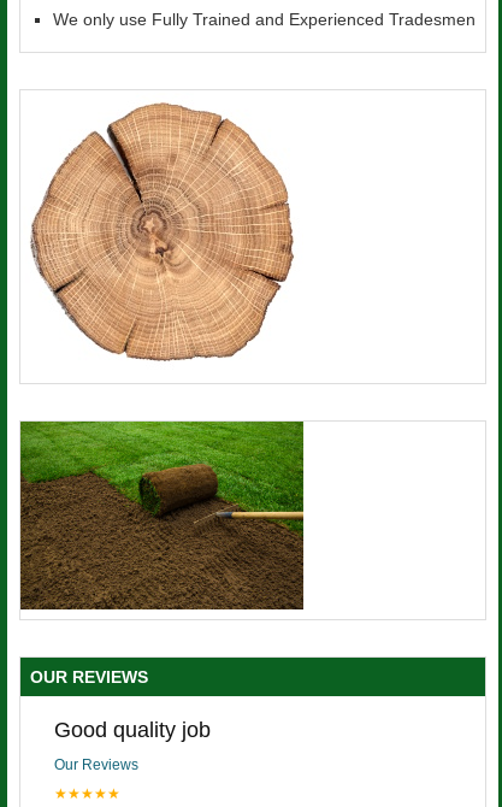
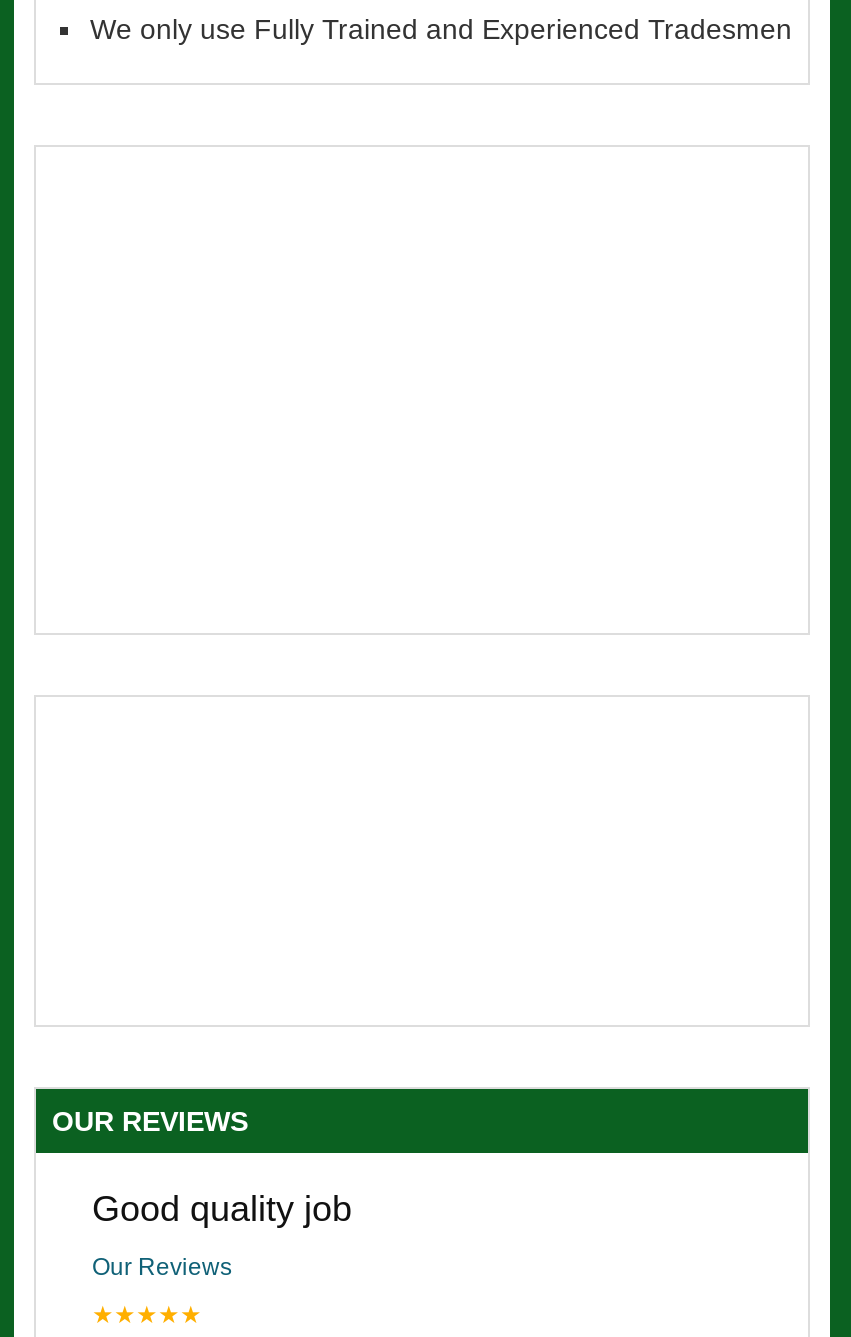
[30,101,295,363] [image] -> none
[19,420,305,611] [image] -> none

